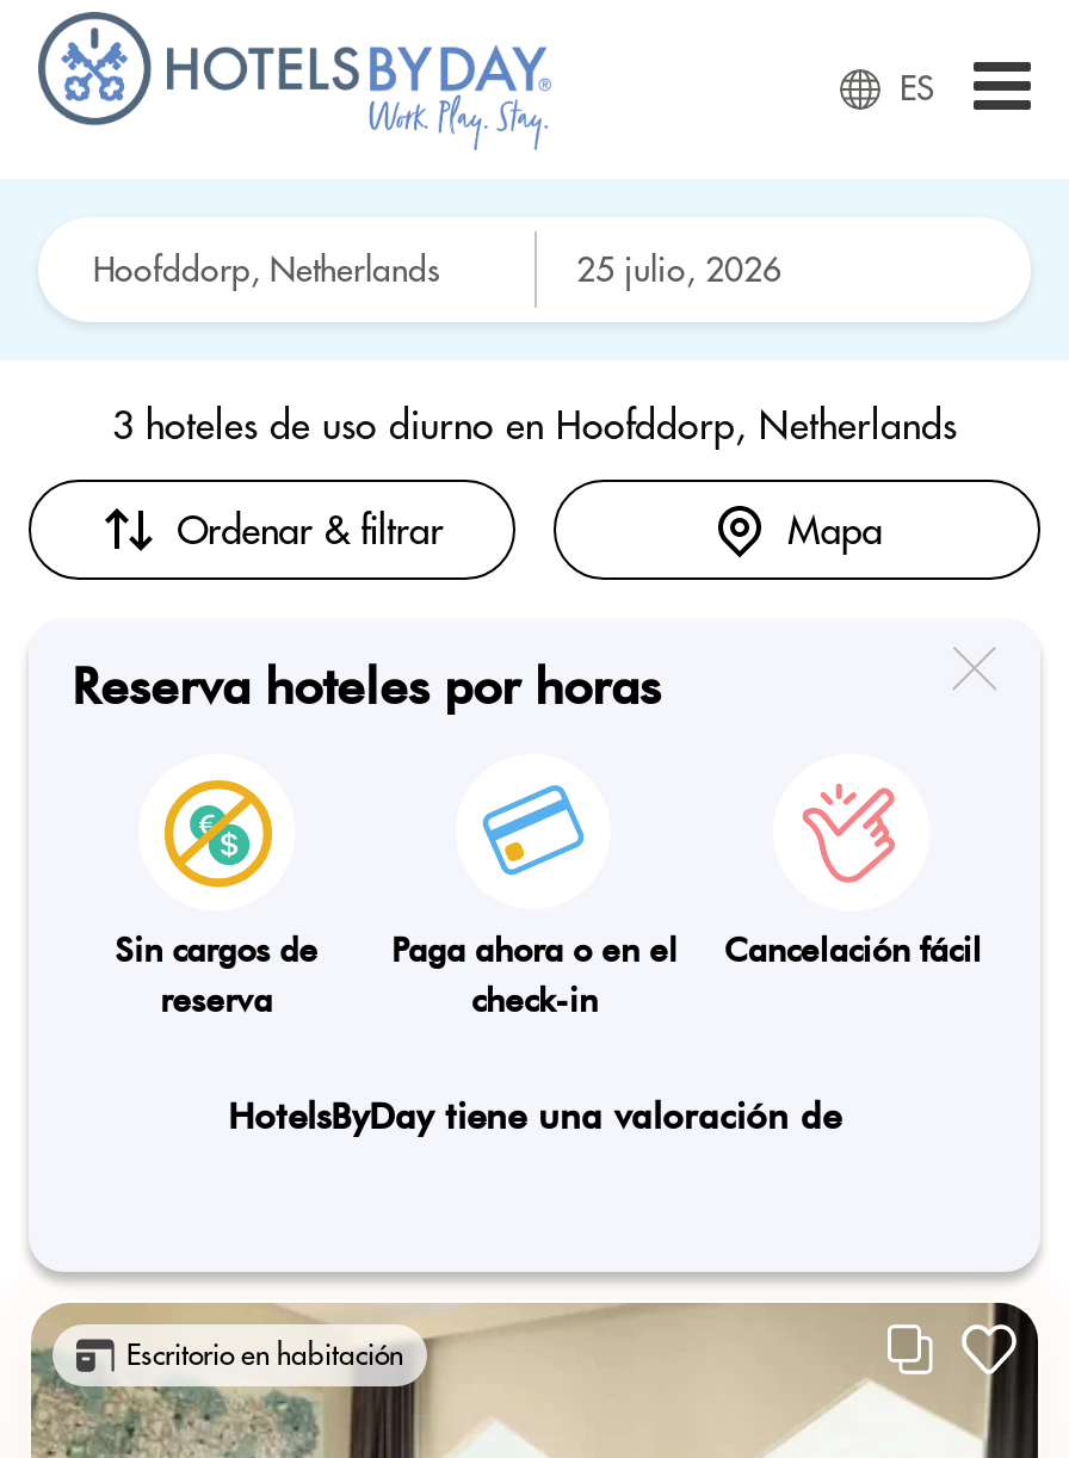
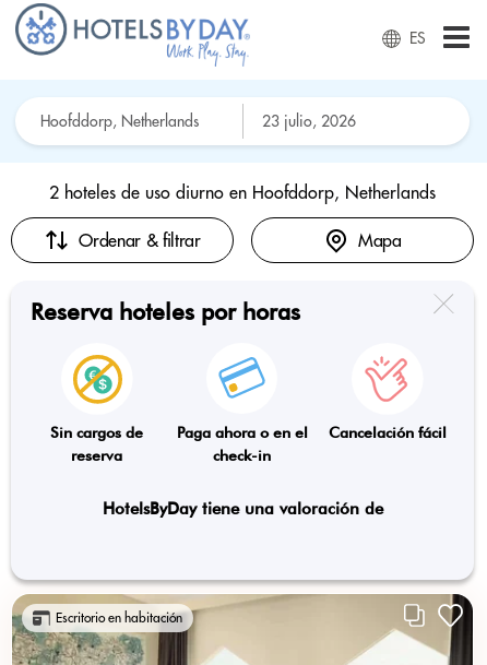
[112,401,957,449] 3 hoteles de uso diurno en Hoofddorp, Netherlands -> [49,181,436,203] 2 hoteles de uso diurno en Hoofddorp, Netherlands

